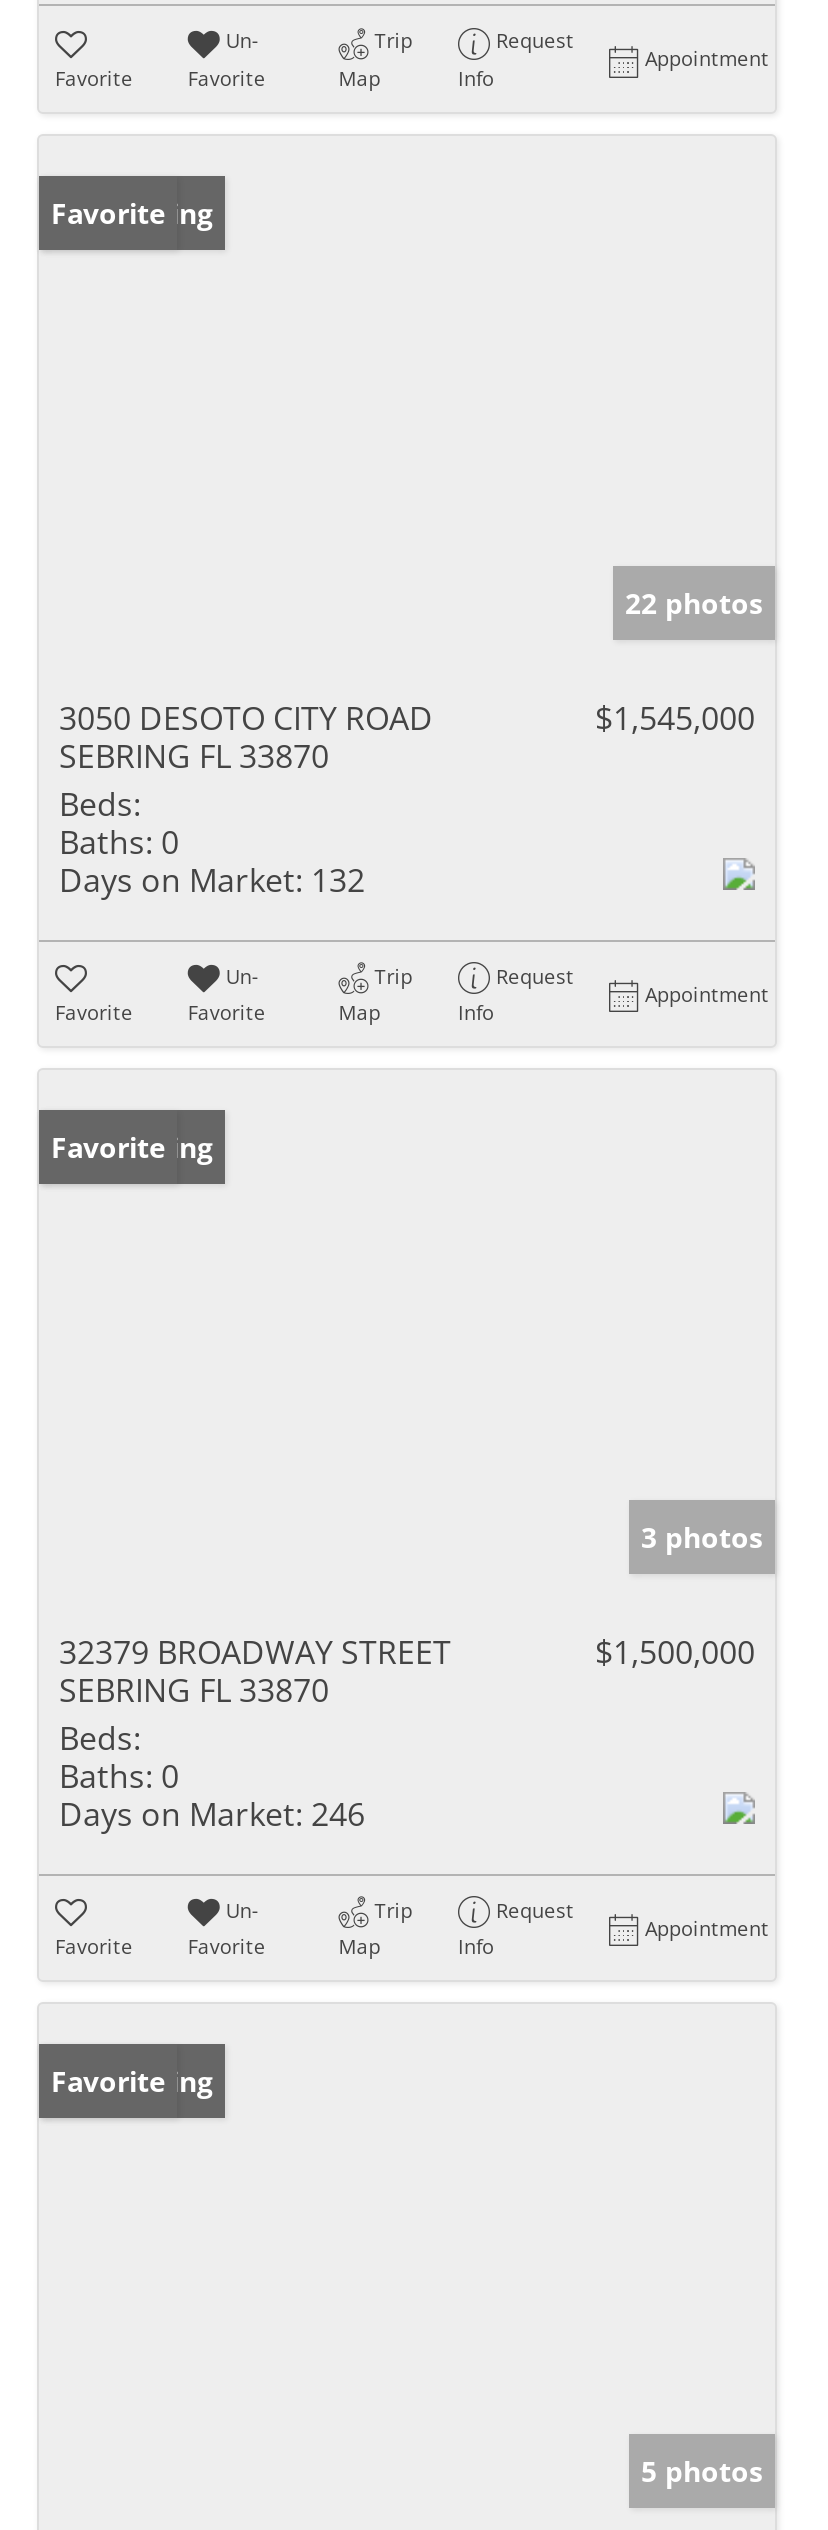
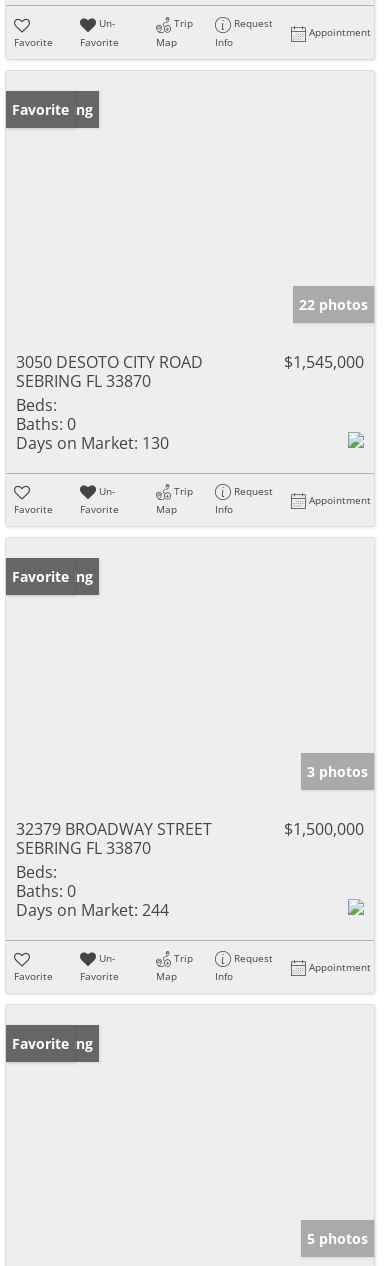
[59,857,365,901] Days on Market: 132 -> [16,432,169,454] Days on Market: 130
[59,1792,365,1836] Days on Market: 246 -> [16,899,169,921] Days on Market: 244

